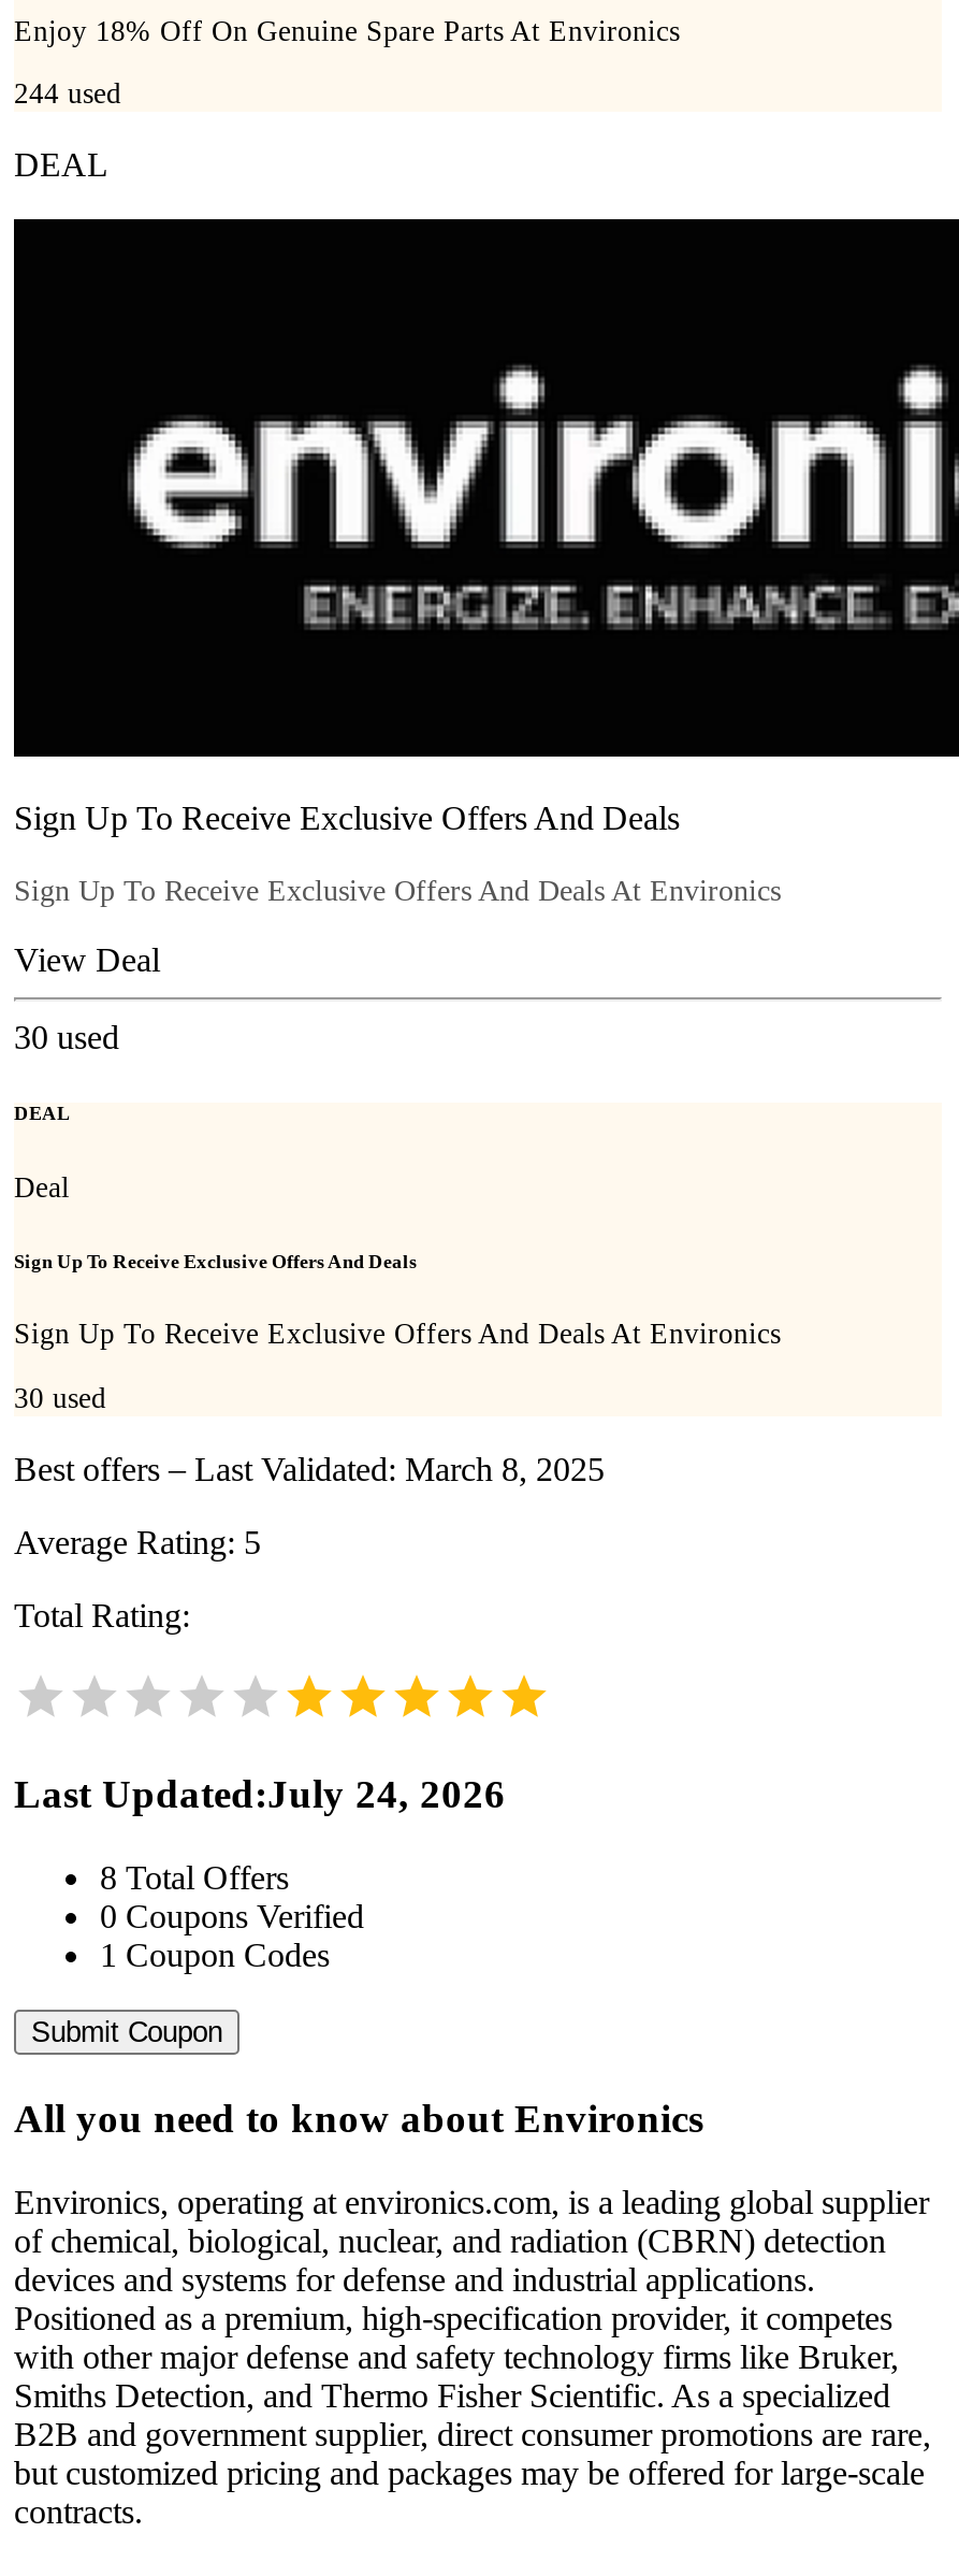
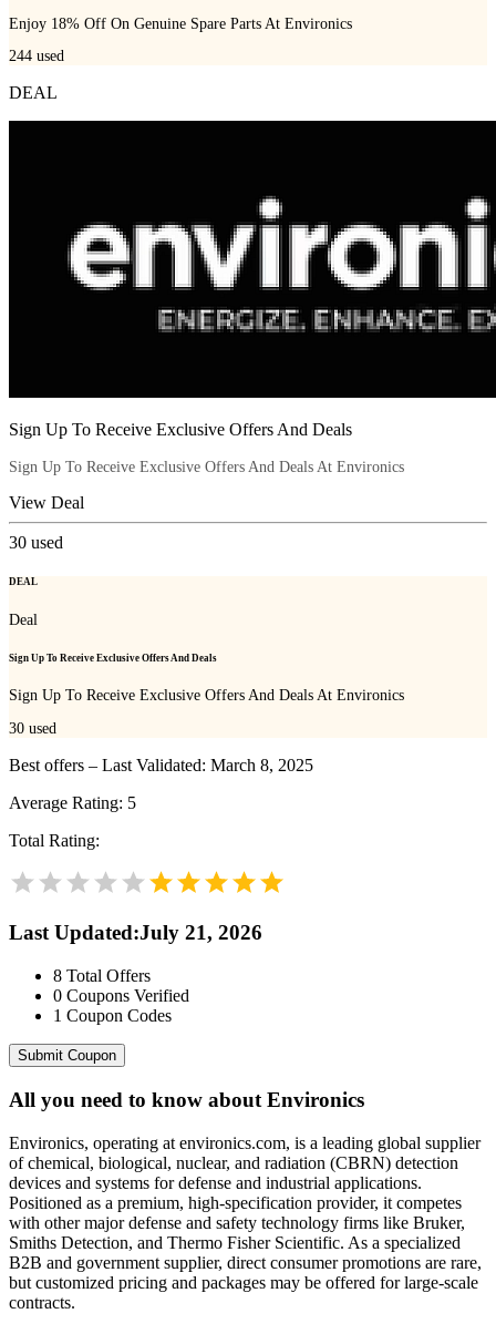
[14,1772,506,1817] Last Updated:July 24, 2026 -> [9,921,262,944] Last Updated:July 21, 2026

